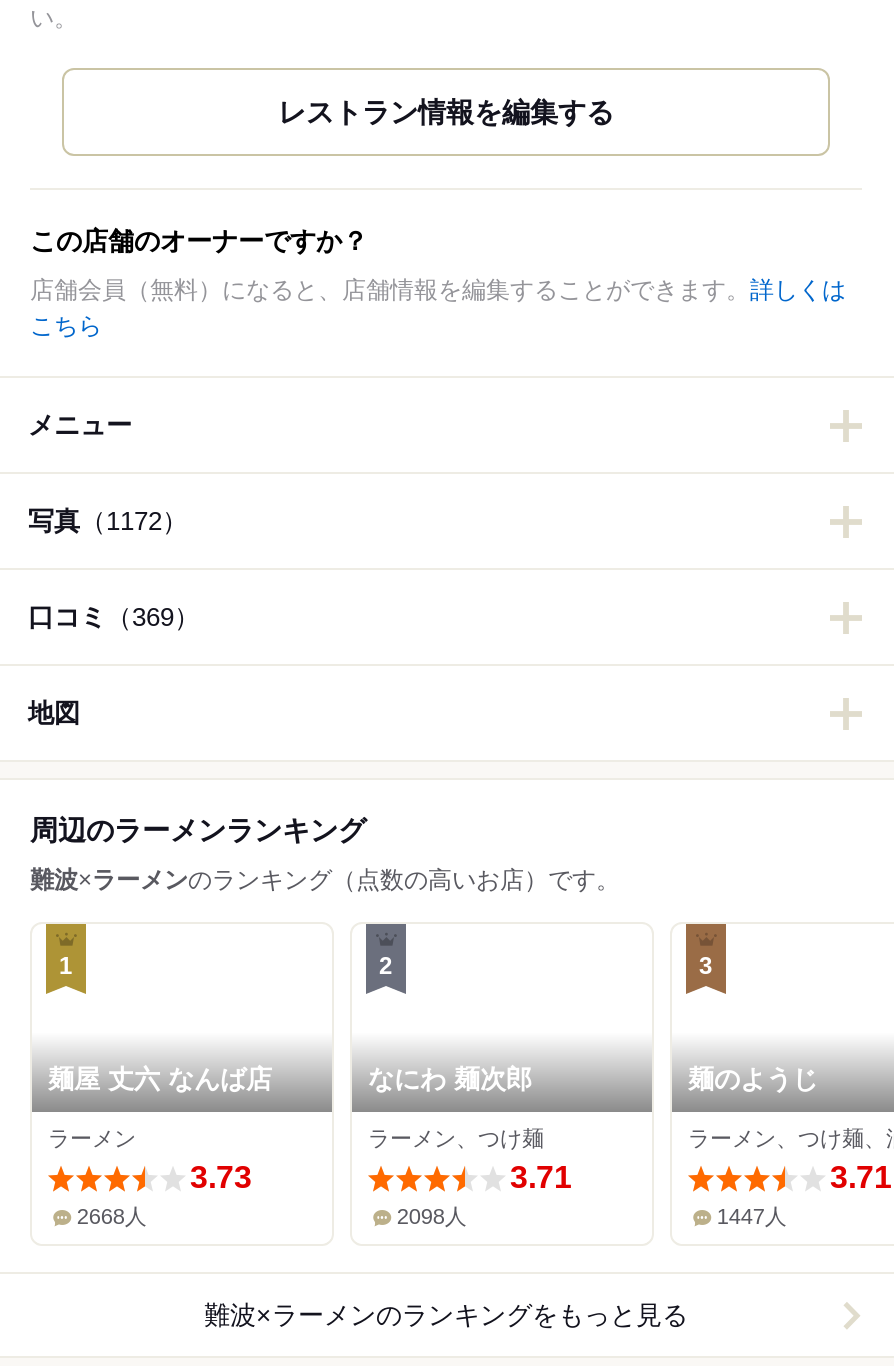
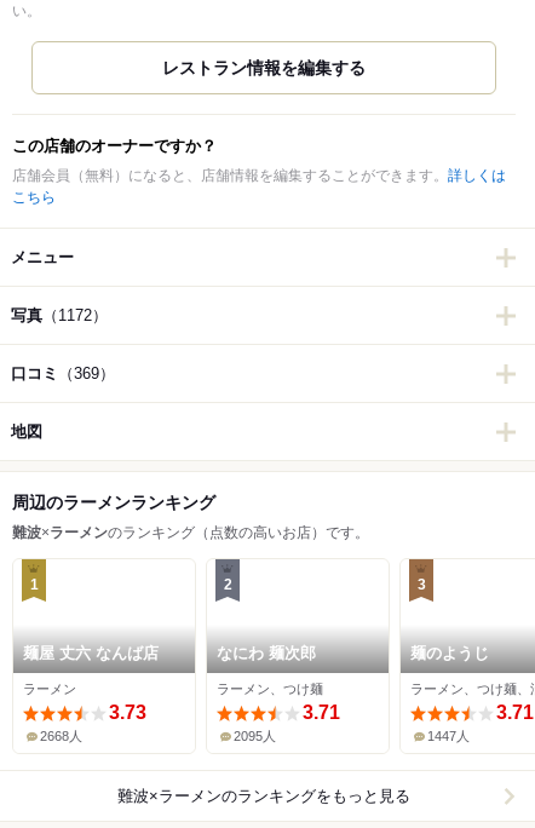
[397,1205,467,1229] 2098人 -> [234,729,276,744] 2095人

